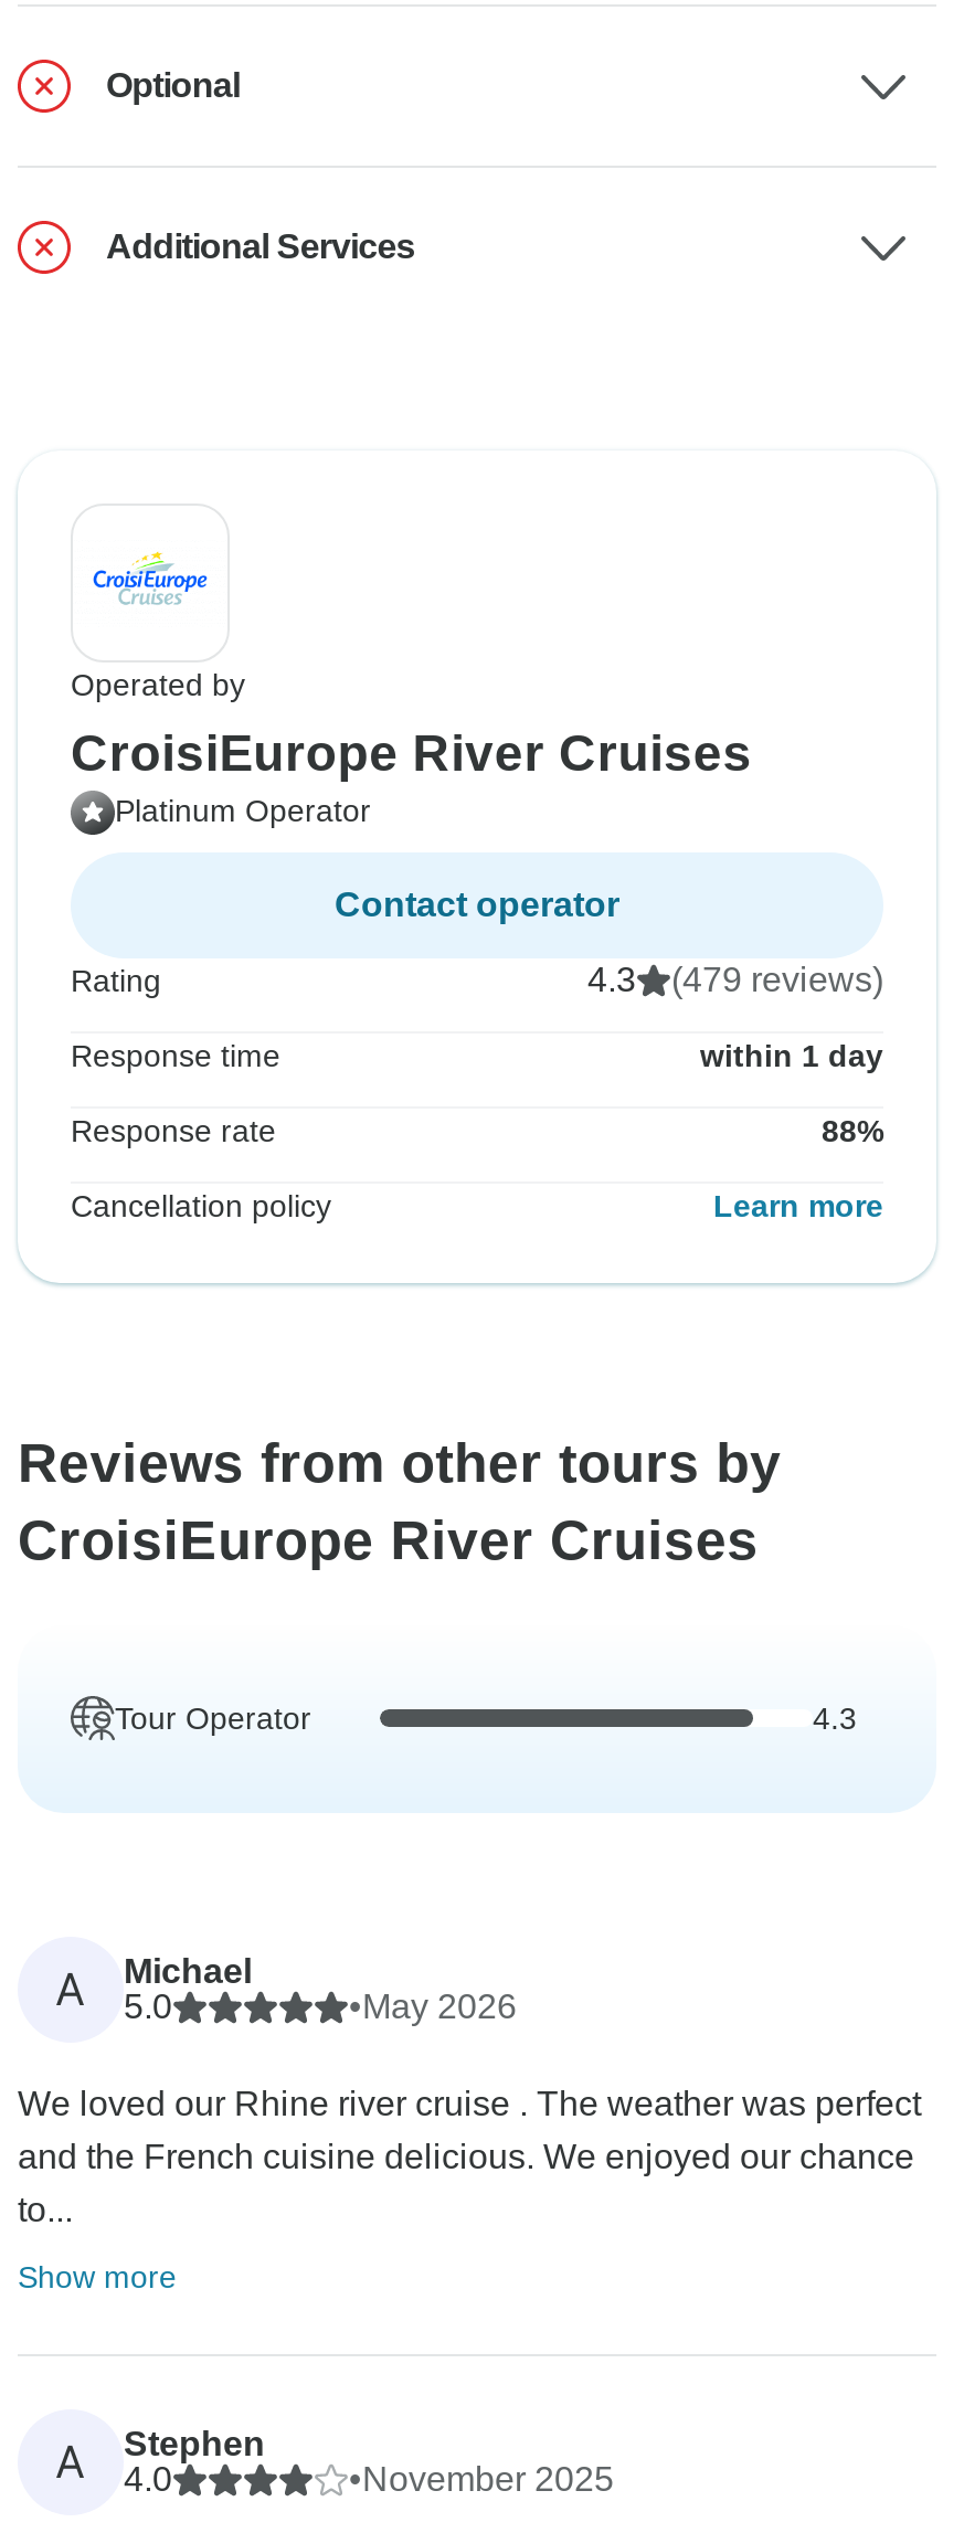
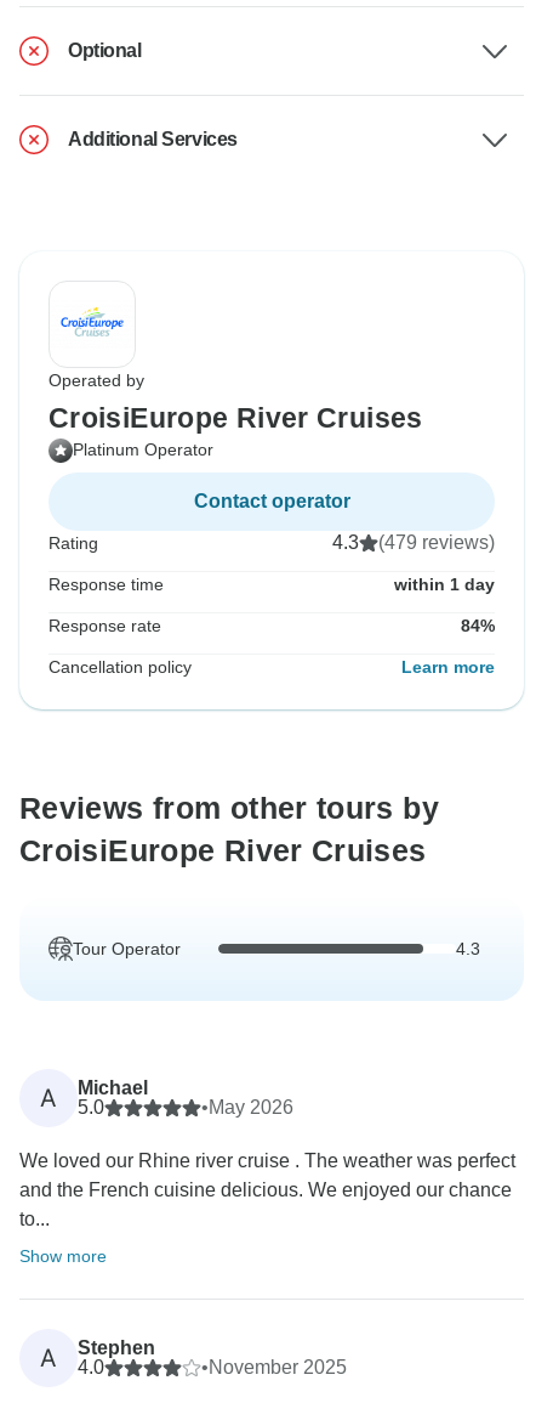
[822,1113,883,1149] 88% -> [461,616,495,635] 84%

